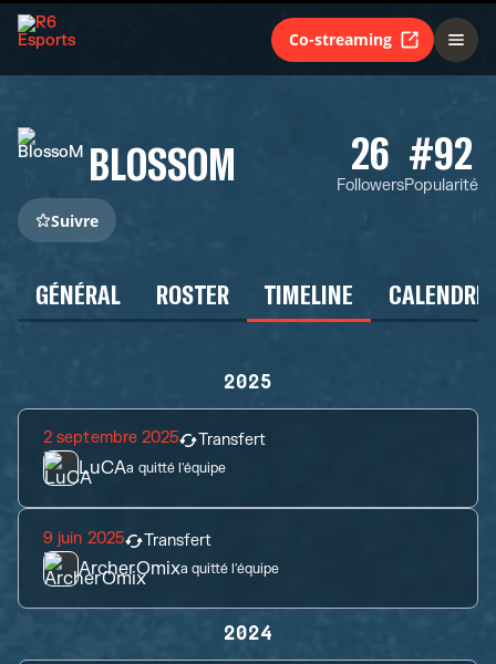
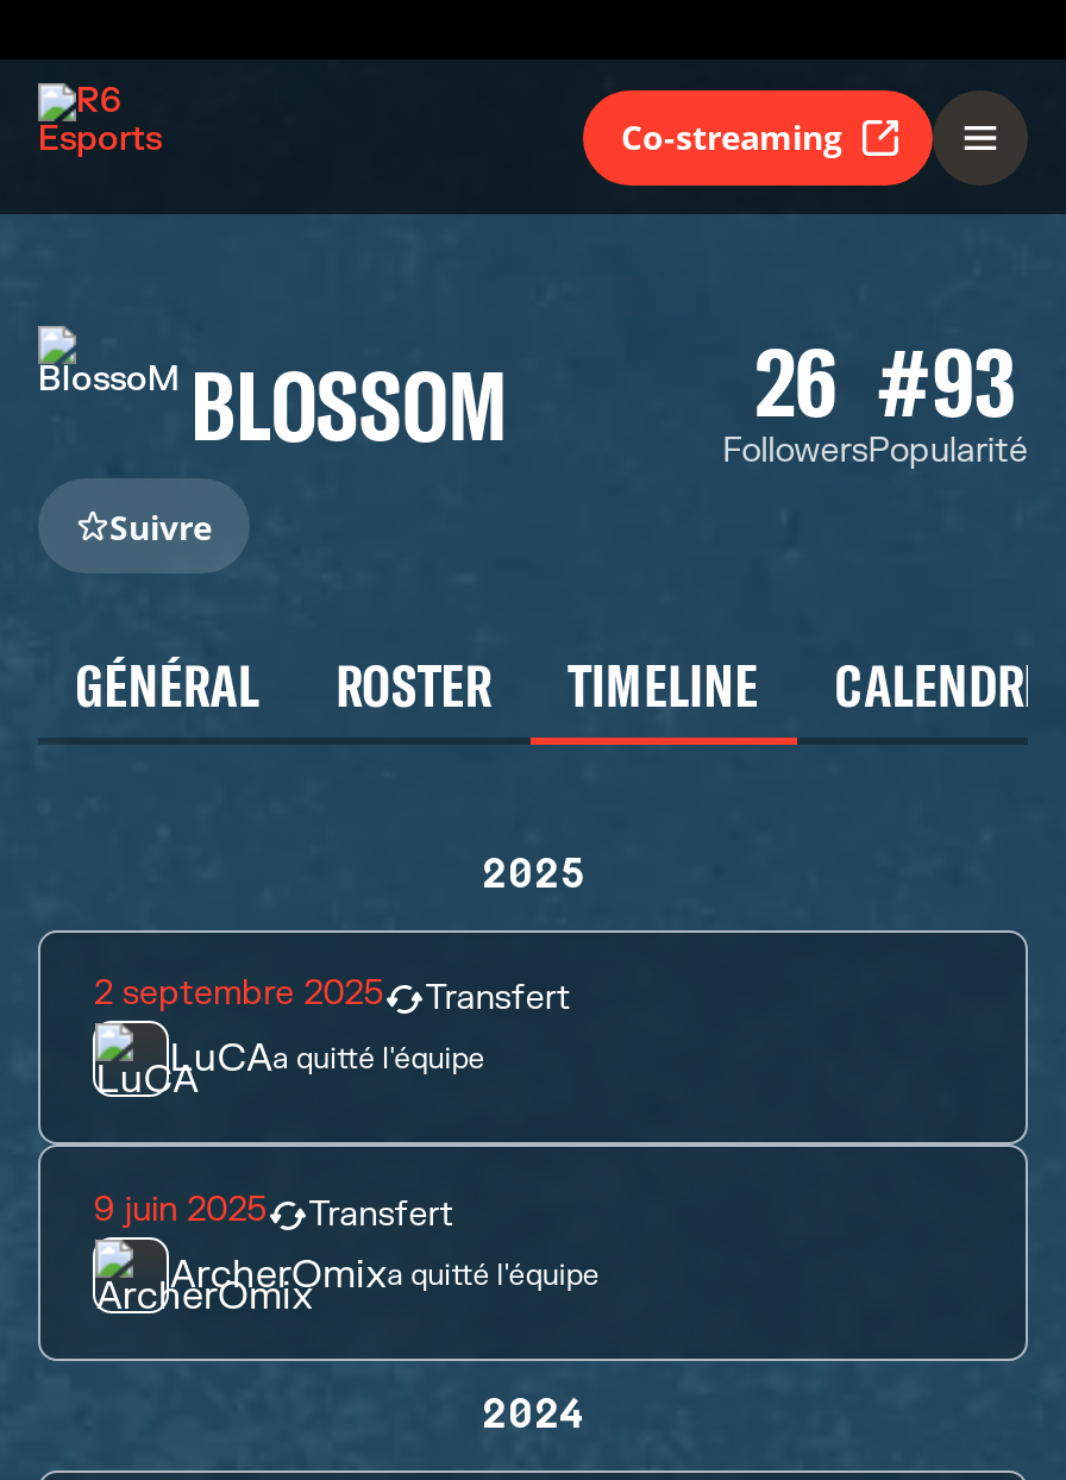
[351,124,473,178] 26 #92 -> [755,320,1018,434] 26 #93

